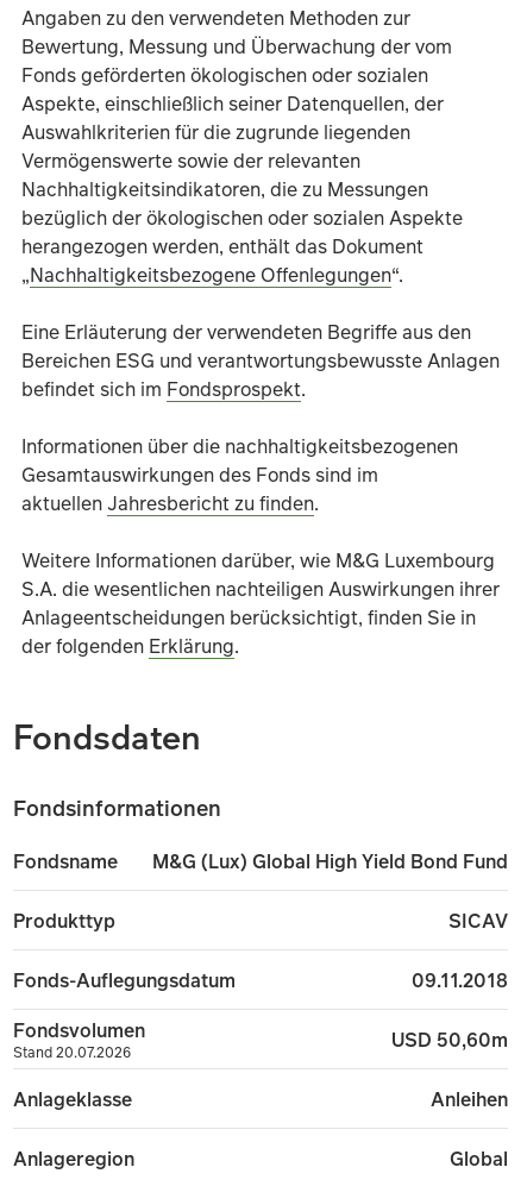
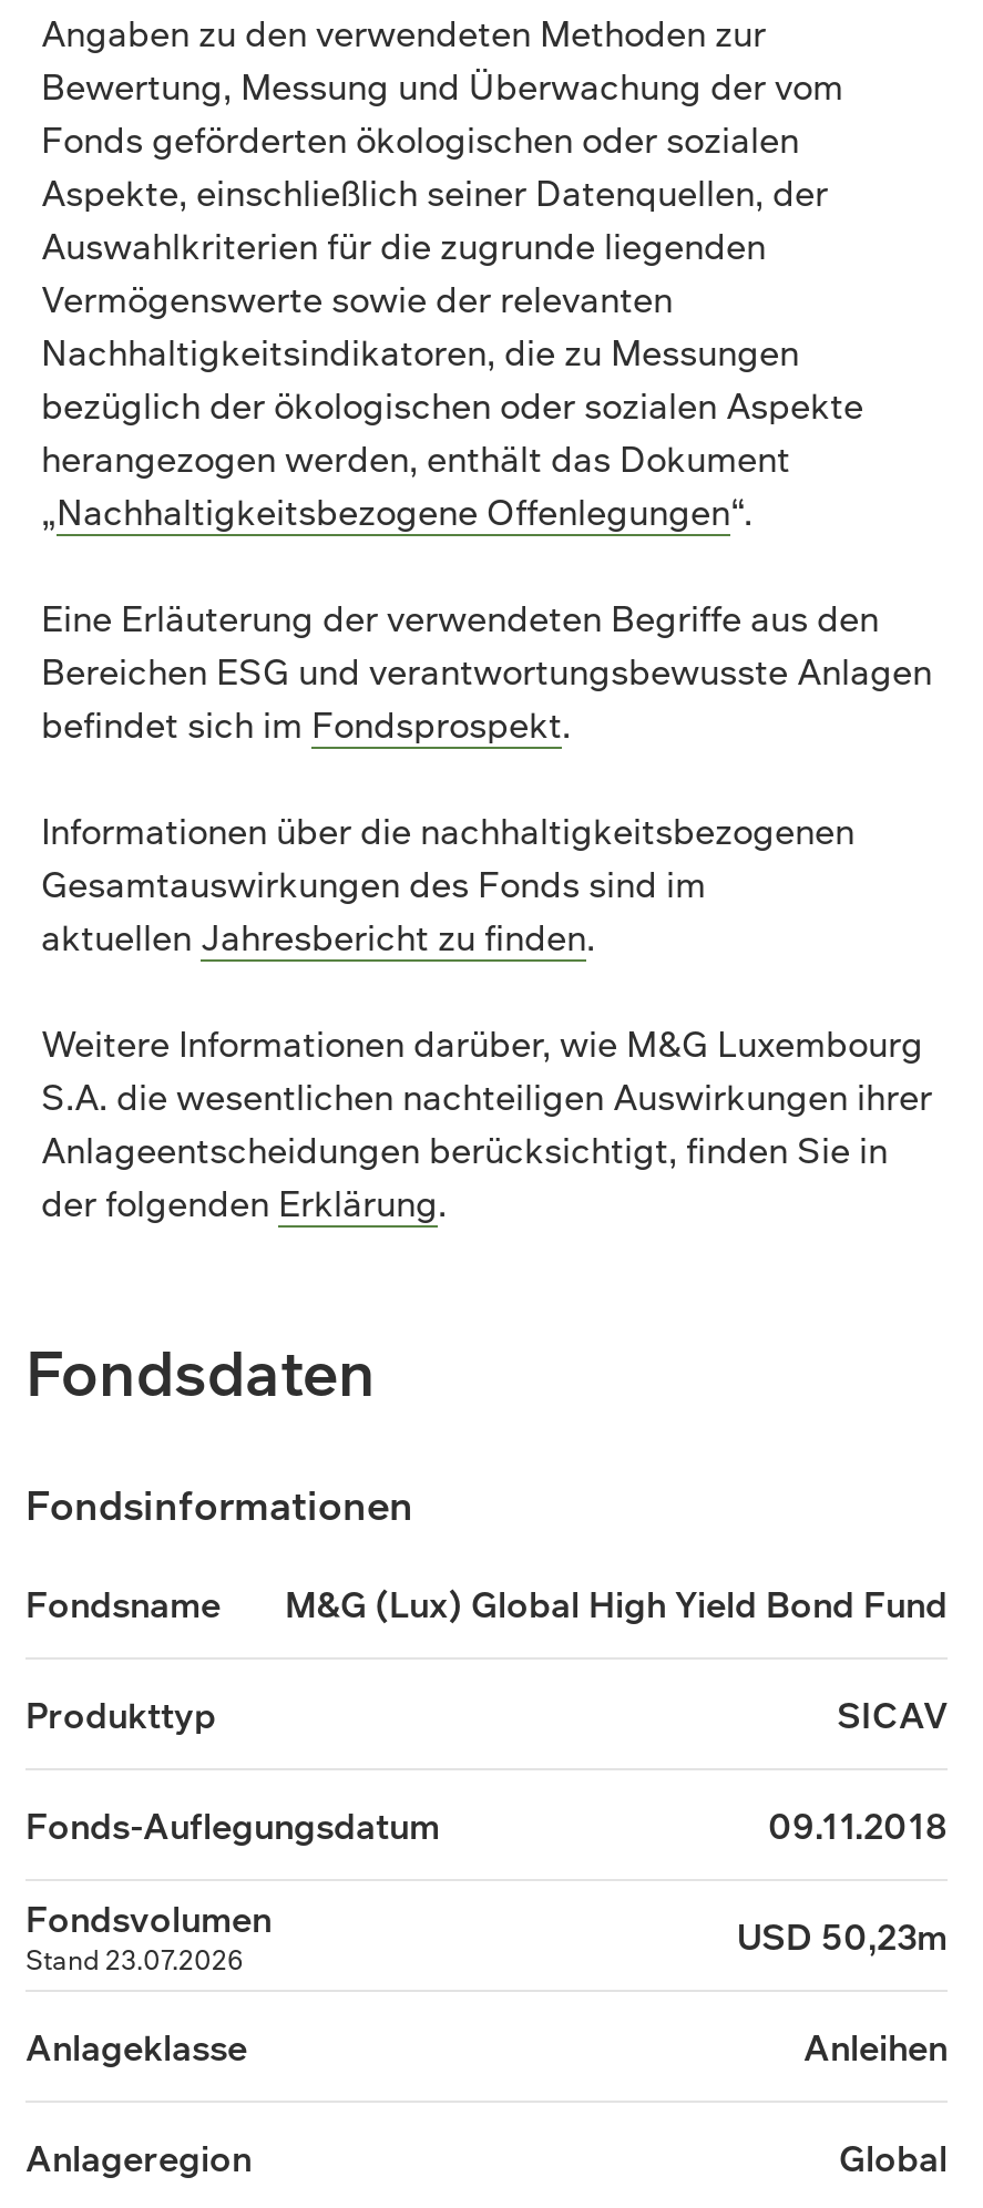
[391,1026,508,1052] USD 50,60m -> [737,1911,948,1960] USD 50,23m
[13,1042,131,1062] Stand 20.07.2026 -> [25,1941,243,1979] Stand 23.07.2026

